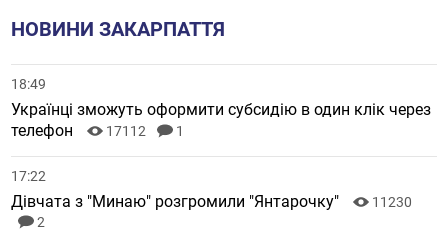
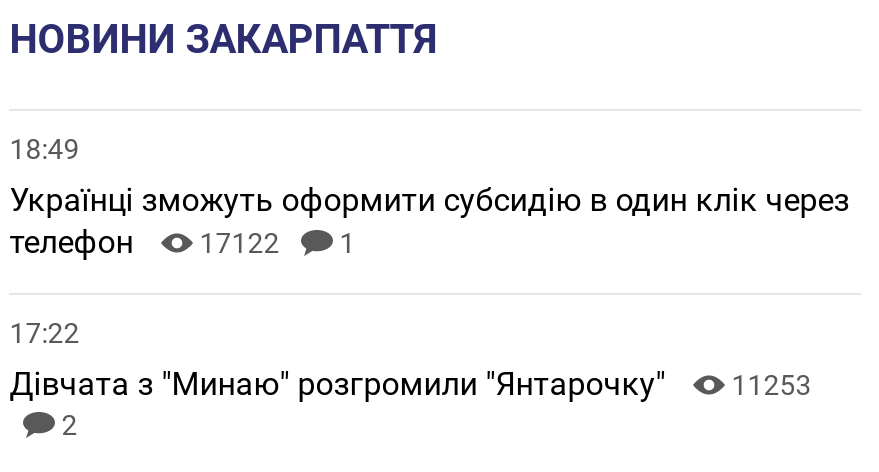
[11,121,184,140] телефон 17112 1 -> [9,223,355,261] телефон 17122 1
[11,192,412,211] Дівчата з "Минаю" розгромили "Янтарочку" 11230 -> [9,365,811,403] Дівчата з "Минаю" розгромили "Янтарочку" 11253

